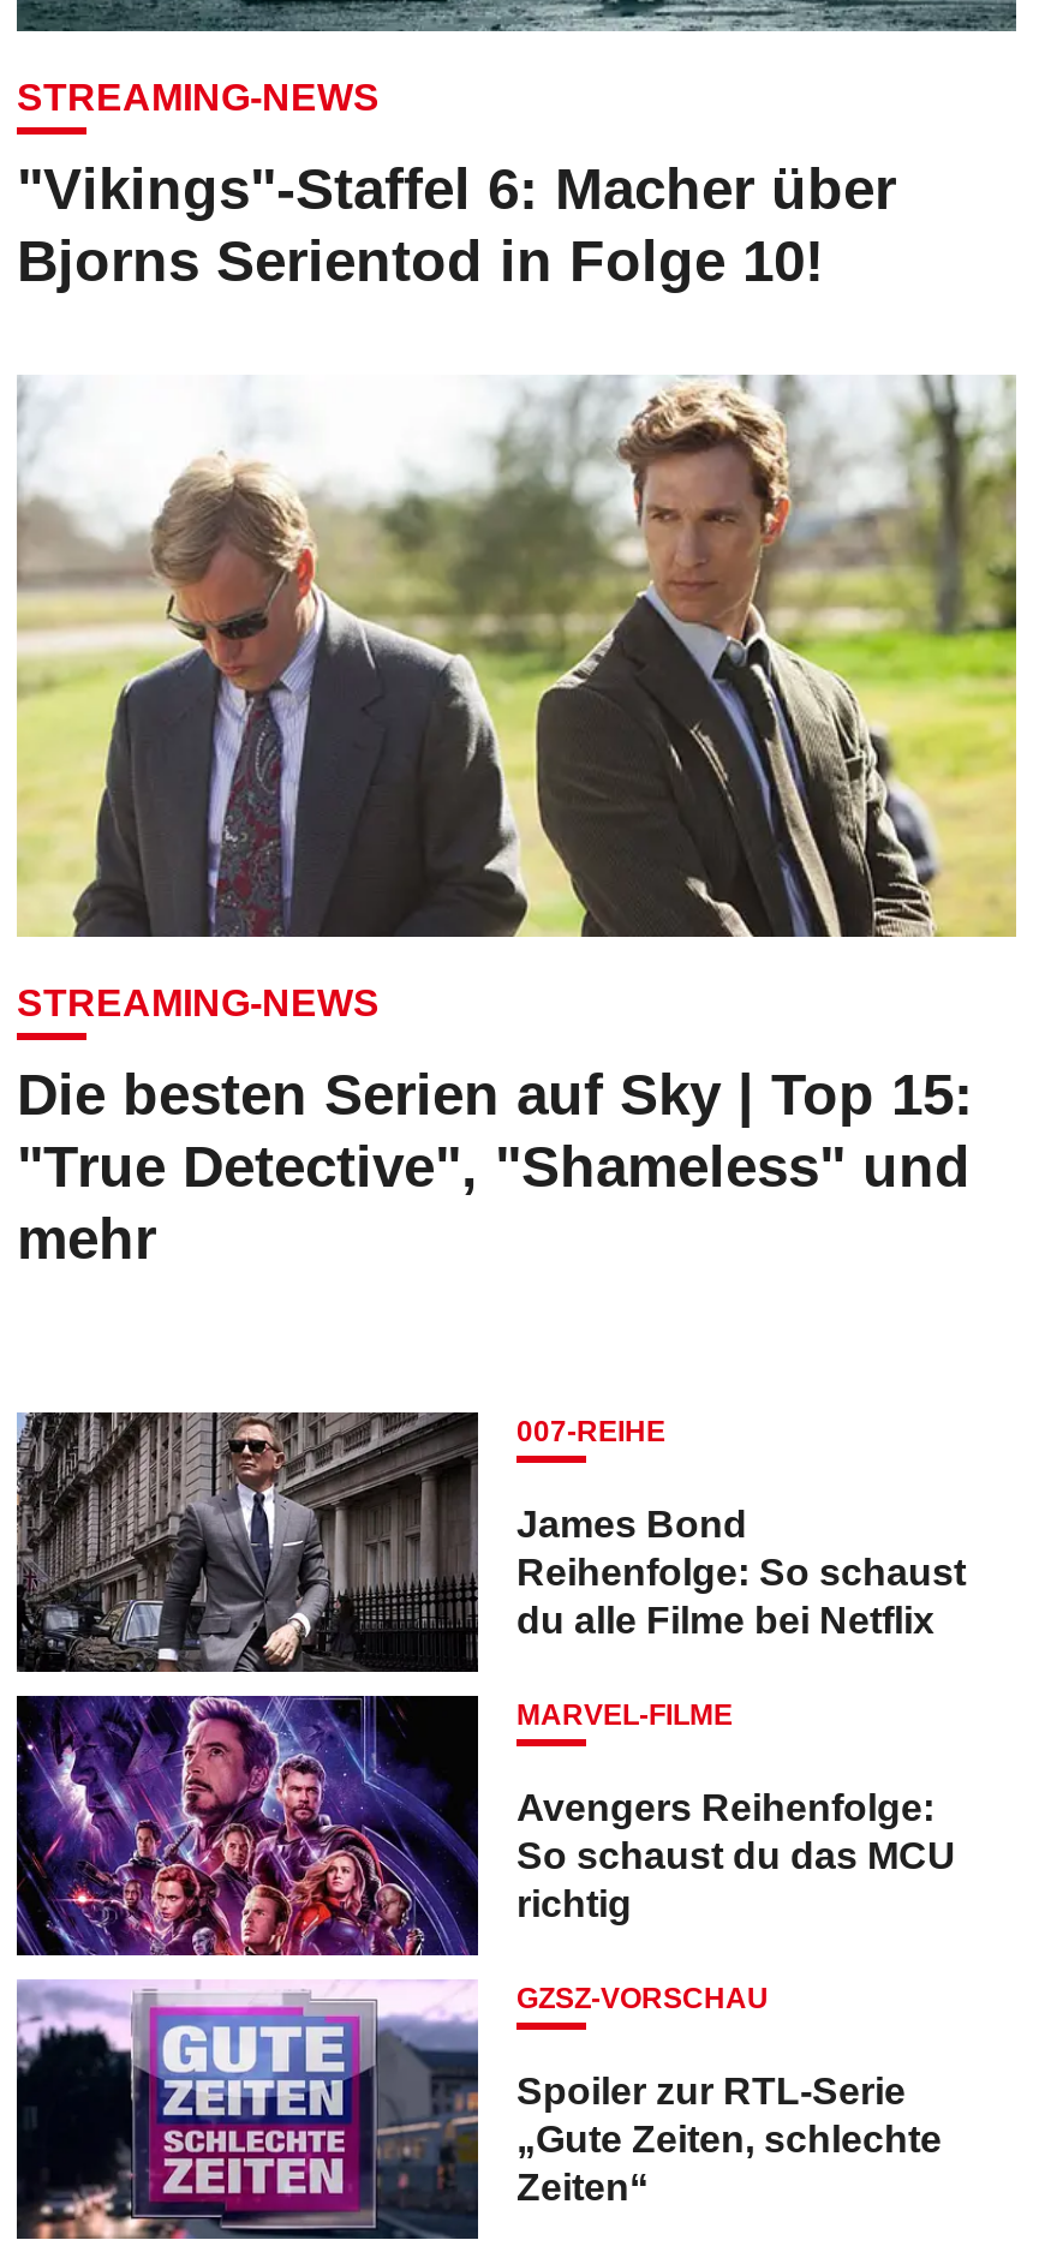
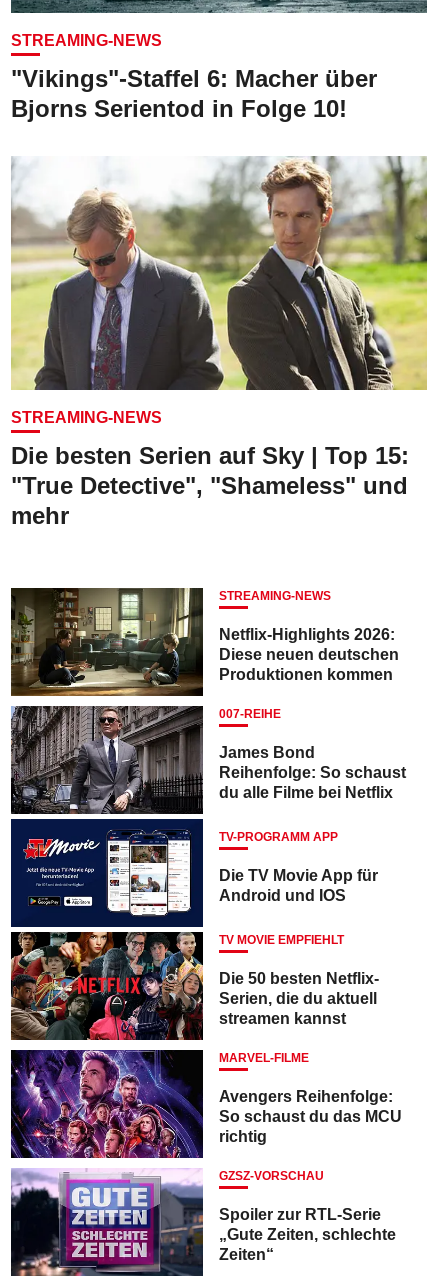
none -> [10,587,399,697] [image] | STREAMING-NEWS | Netflix-Highlights 2026: | Diese neuen deutschen | Produktionen kommen
none -> [10,814,379,1041] [image] | TV-PROGRAMM APP | Die TV Movie App für | Android und IOS | TV MOVIE EMPFIEHLT | Die 50 besten Netflix- | Serien, die du aktuell | streamen kannst

